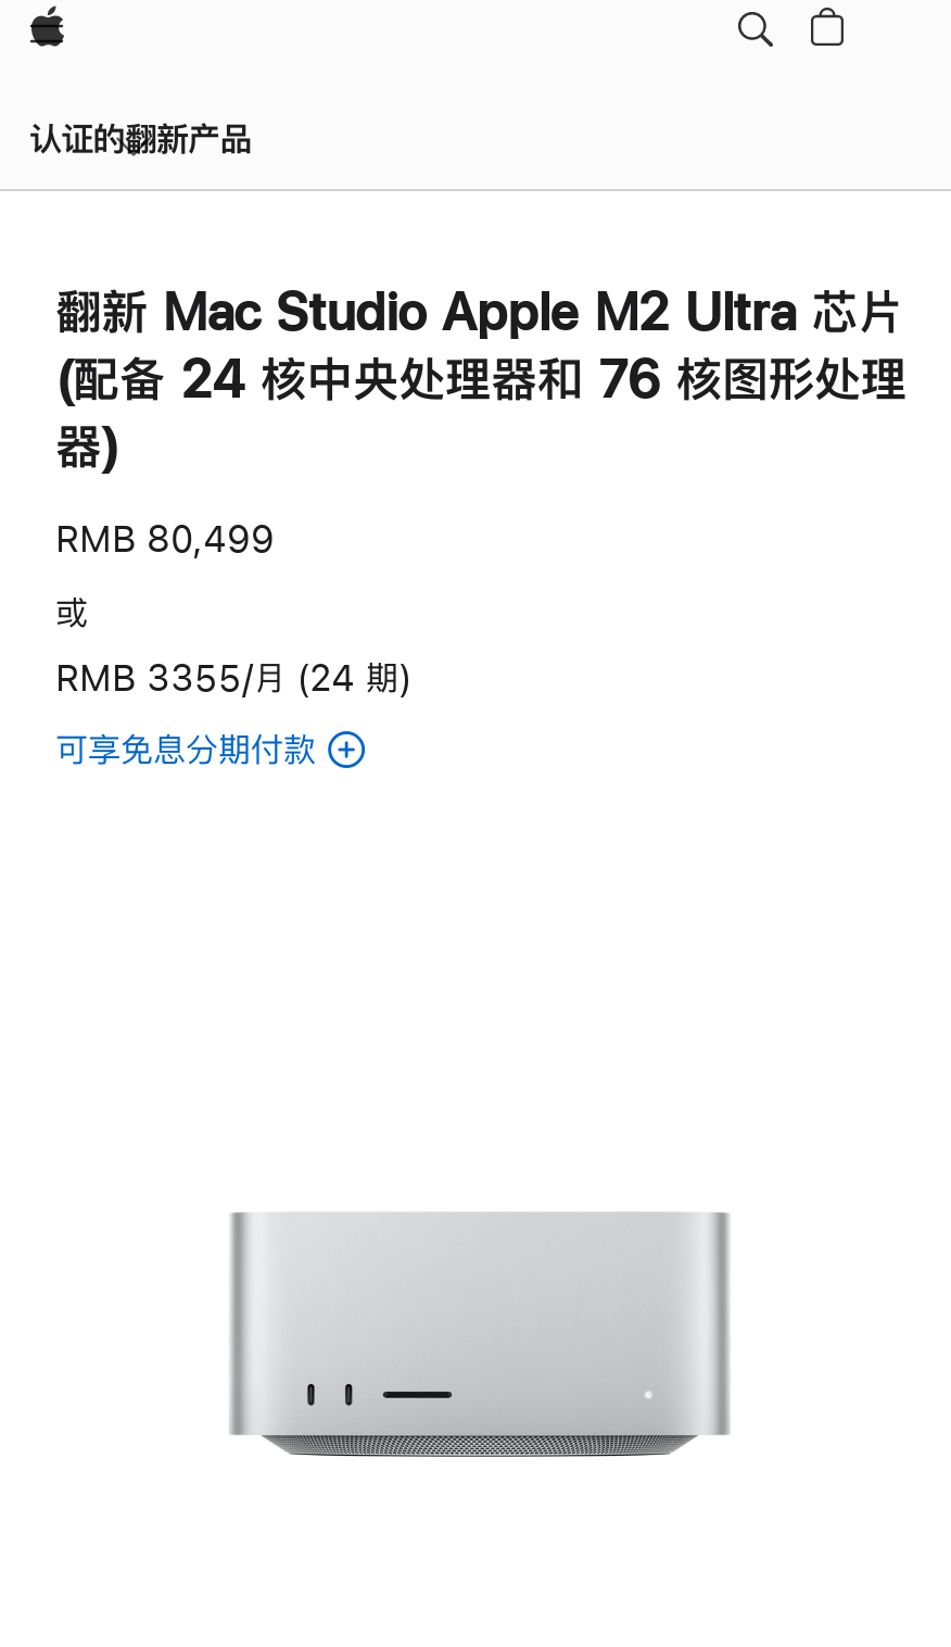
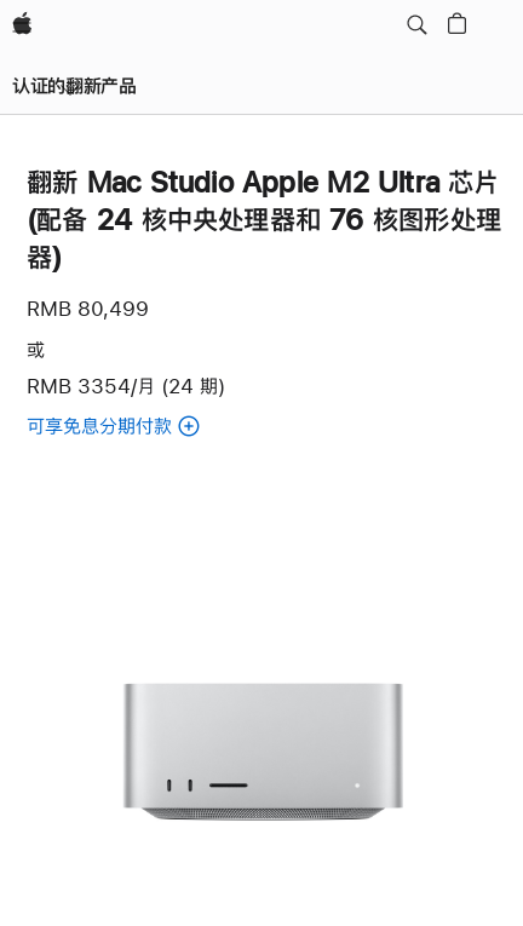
[55,658,411,695] RMB 3355/月 (24 期) -> [27,375,225,396] RMB 3354/月 (24 期)

